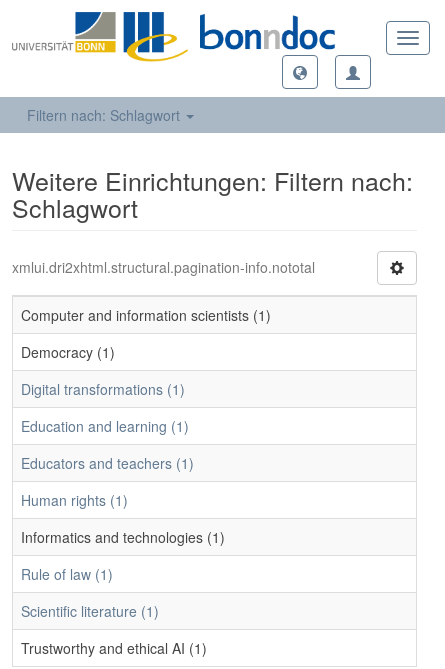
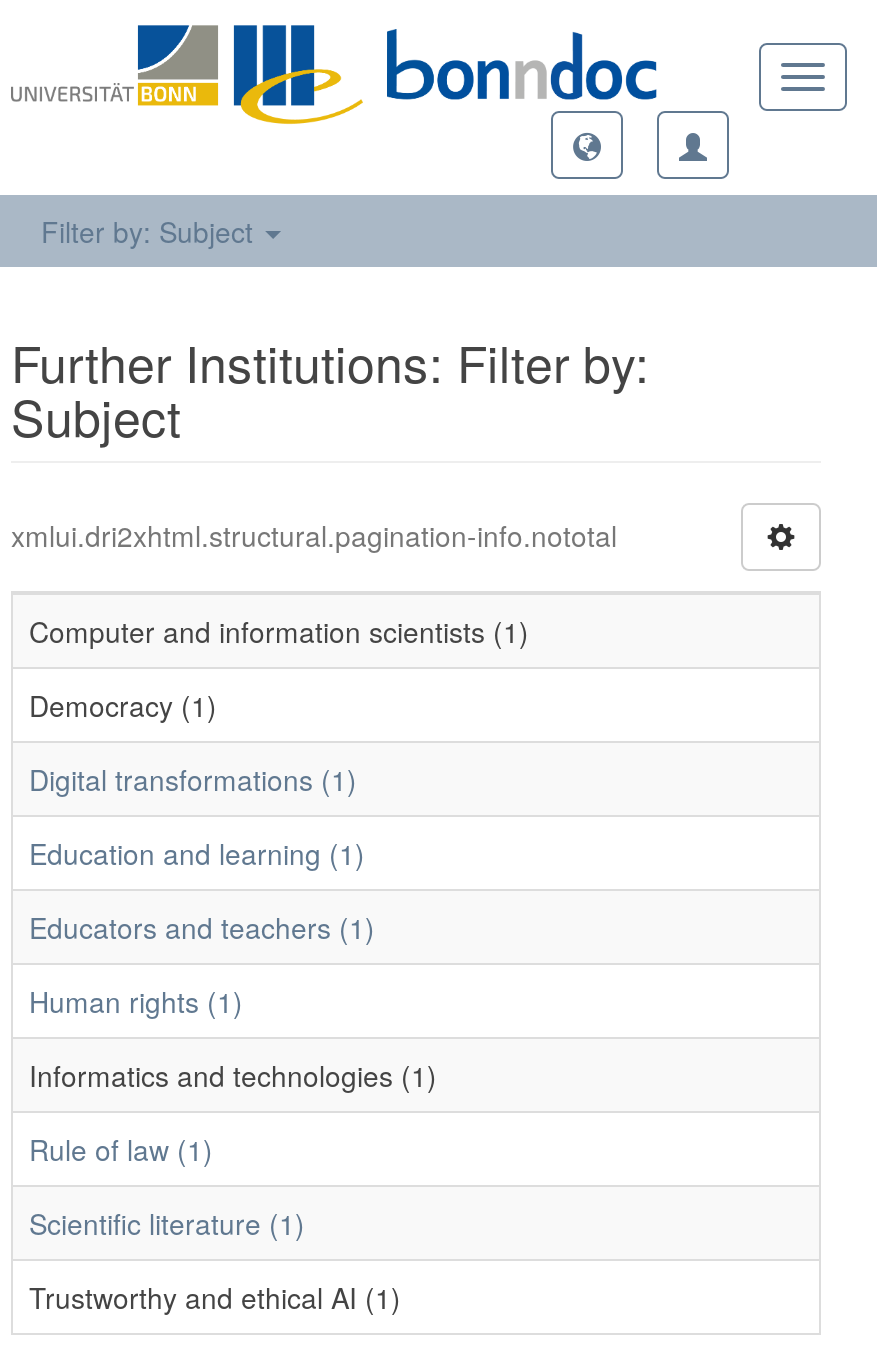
[27,105,184,125] Filtern nach: Schlagwort -> [41,211,261,251] Filter by: Subject
[12,162,413,225] Weitere Einrichtungen: Filtern nach: | Schlagwort -> [11,325,649,451] Further Institutions: Filter by: | Subject

